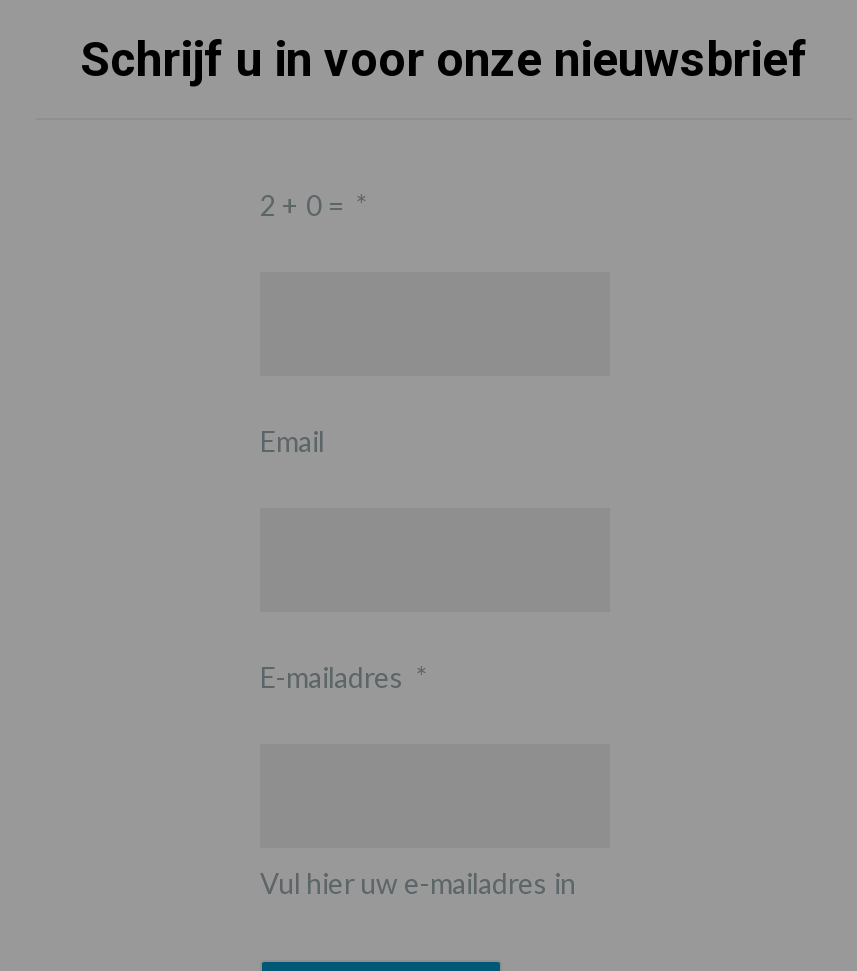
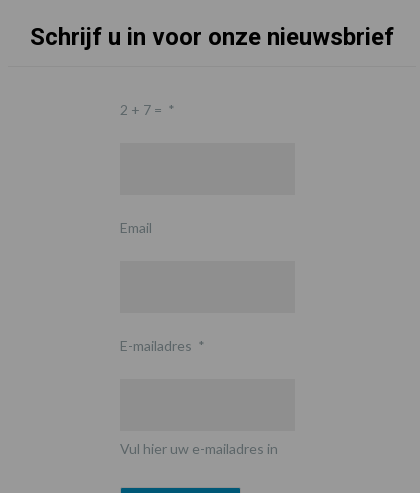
[260,188,370,222] 2 + 0 = * -> [120,101,175,118] 2 + 7 = *

